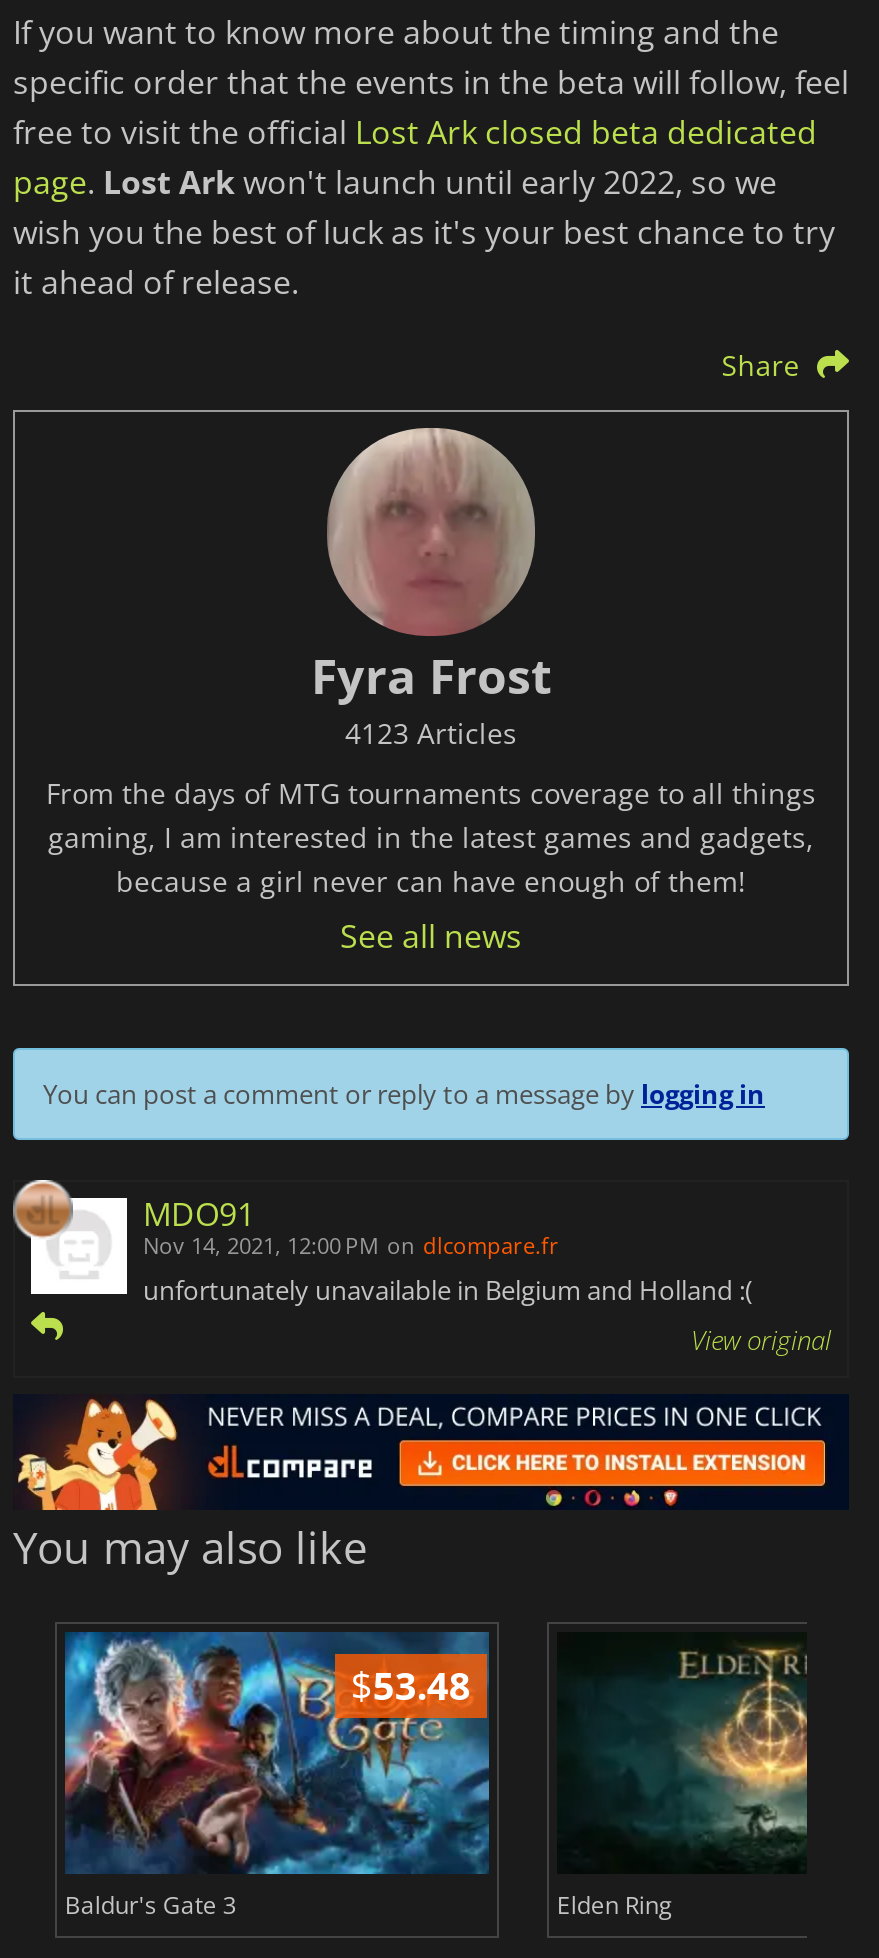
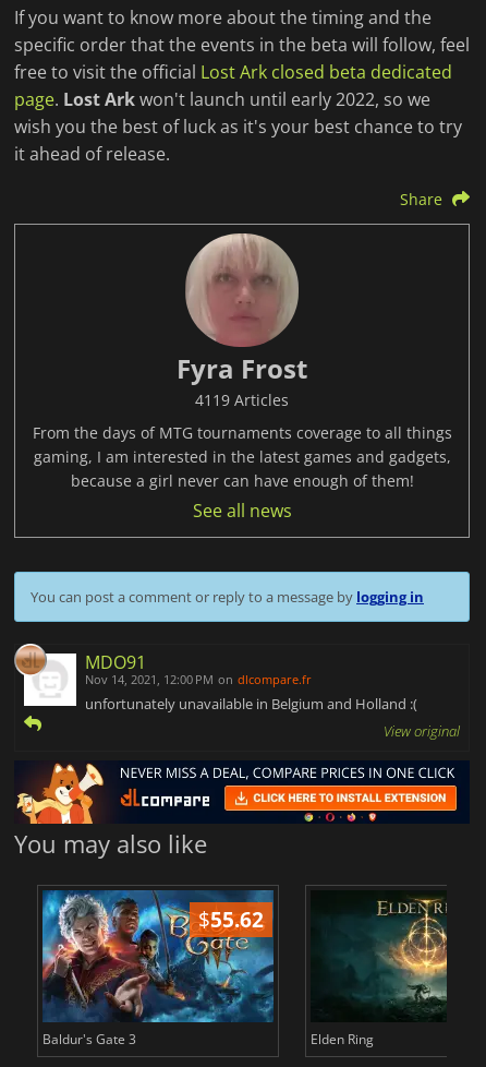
[345,715,517,753] 4123 Articles -> [195,390,289,411] 4119 Articles
[351,1658,471,1712] $53.48 -> [198,904,264,934] $55.62

